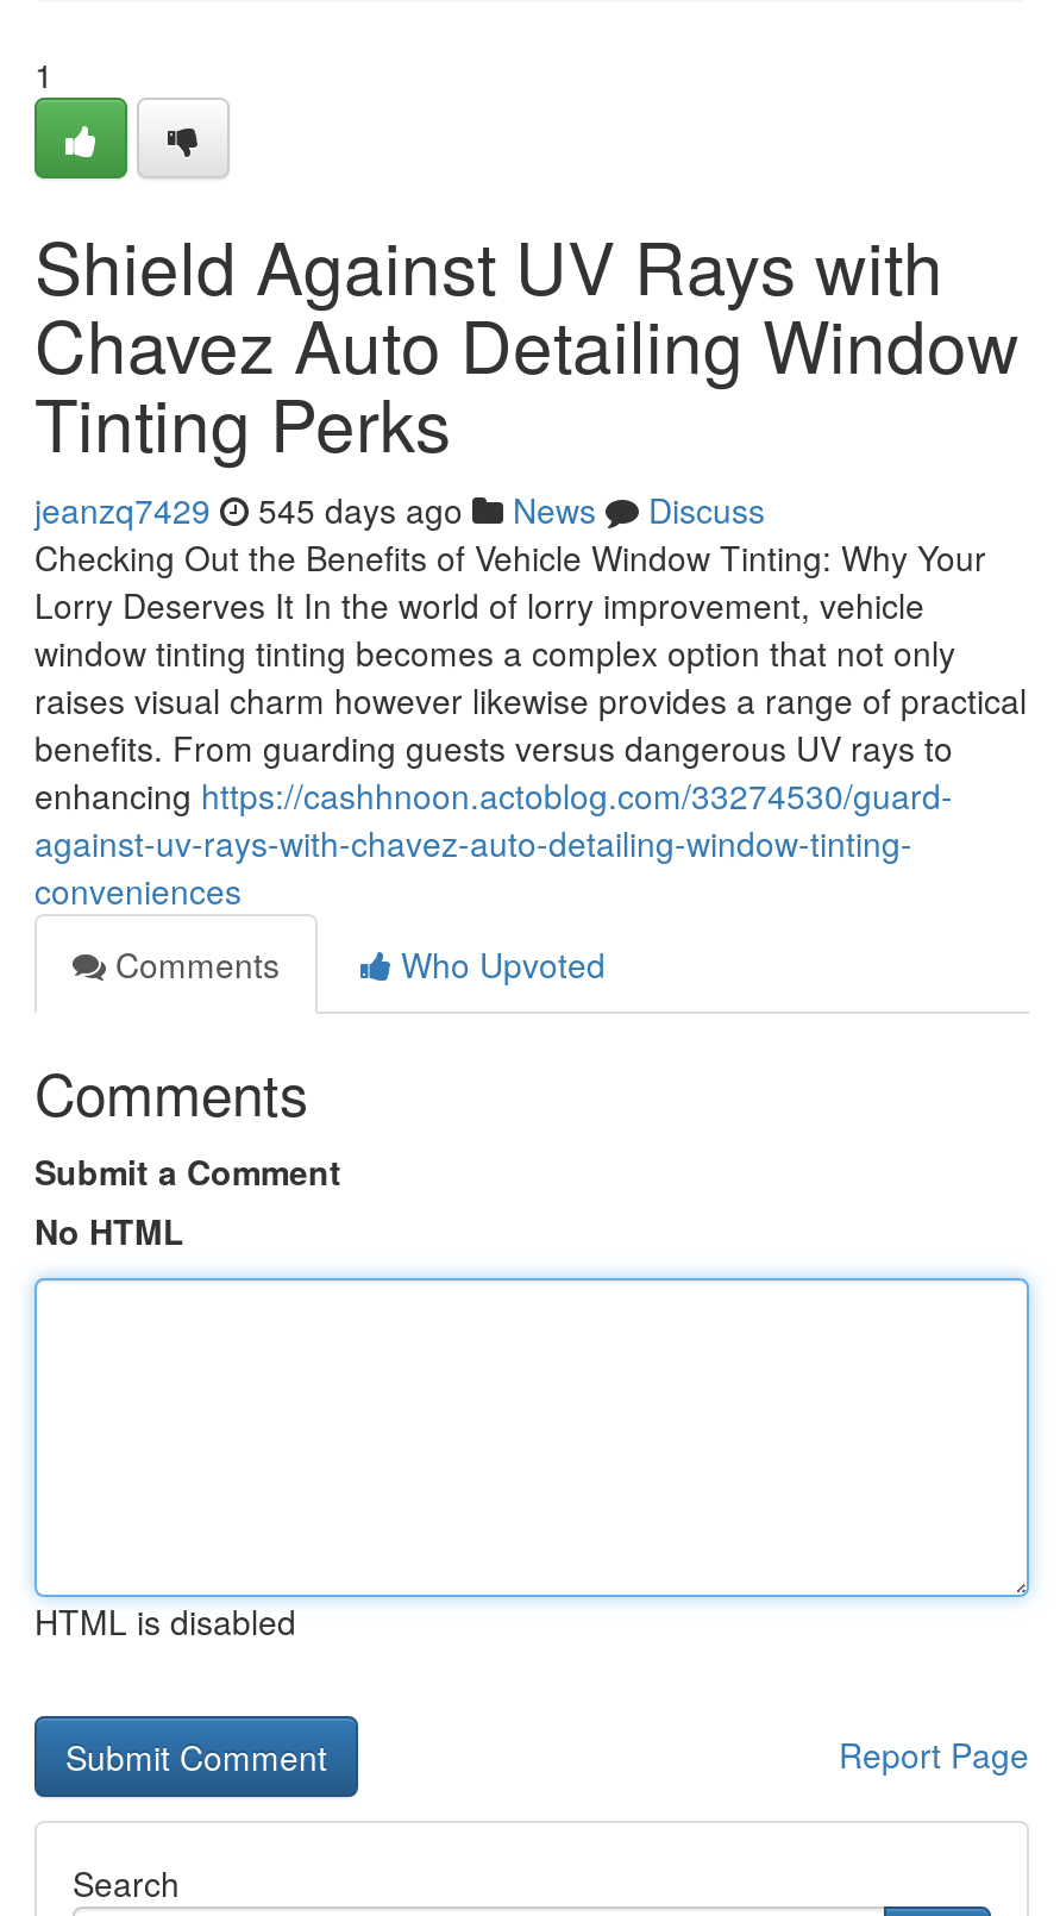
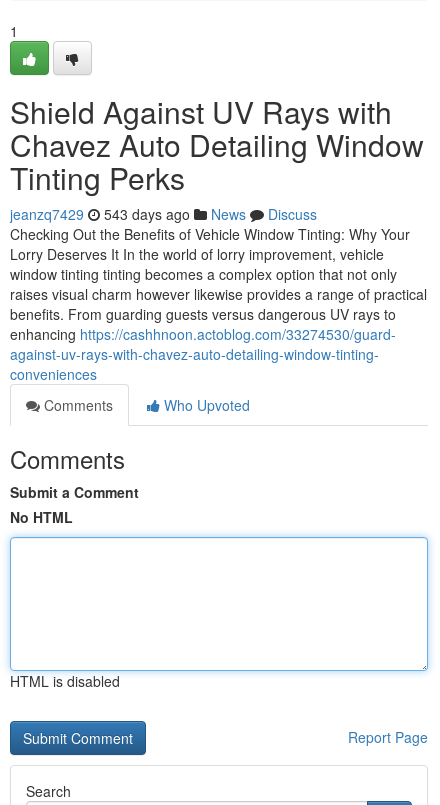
[35,486,765,533] jeanzq7429 545 days ago News Discuss -> [10,204,317,224] jeanzq7429 543 days ago News Discuss

